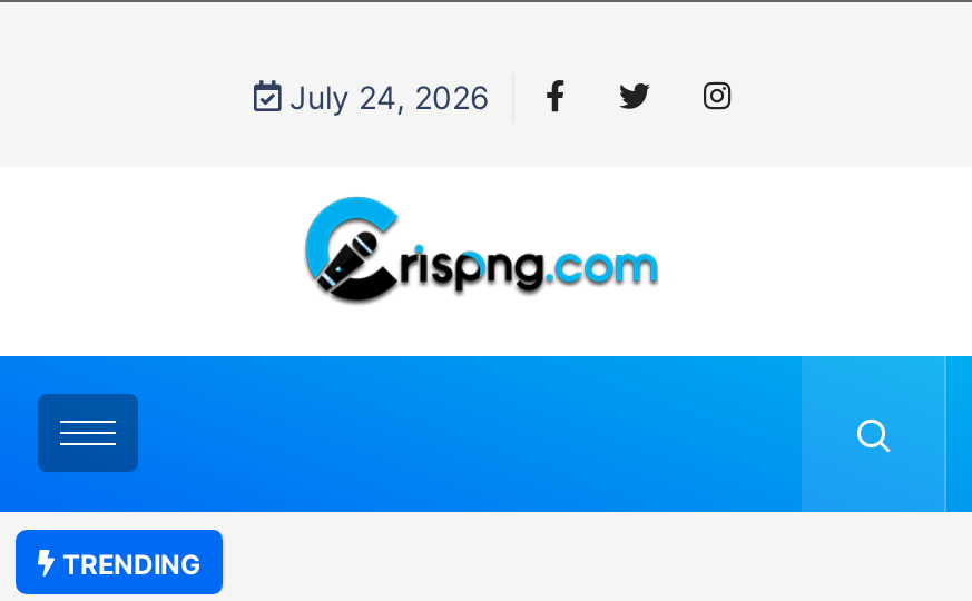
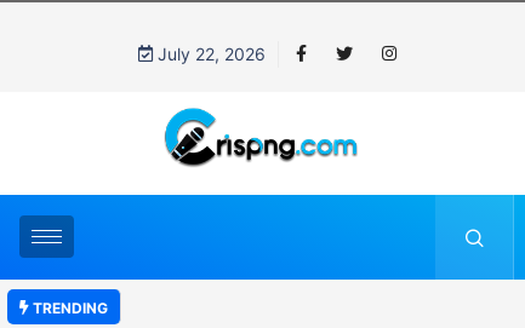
[281,78,490,116] July 24, 2026 -> [152,44,265,64] July 22, 2026

